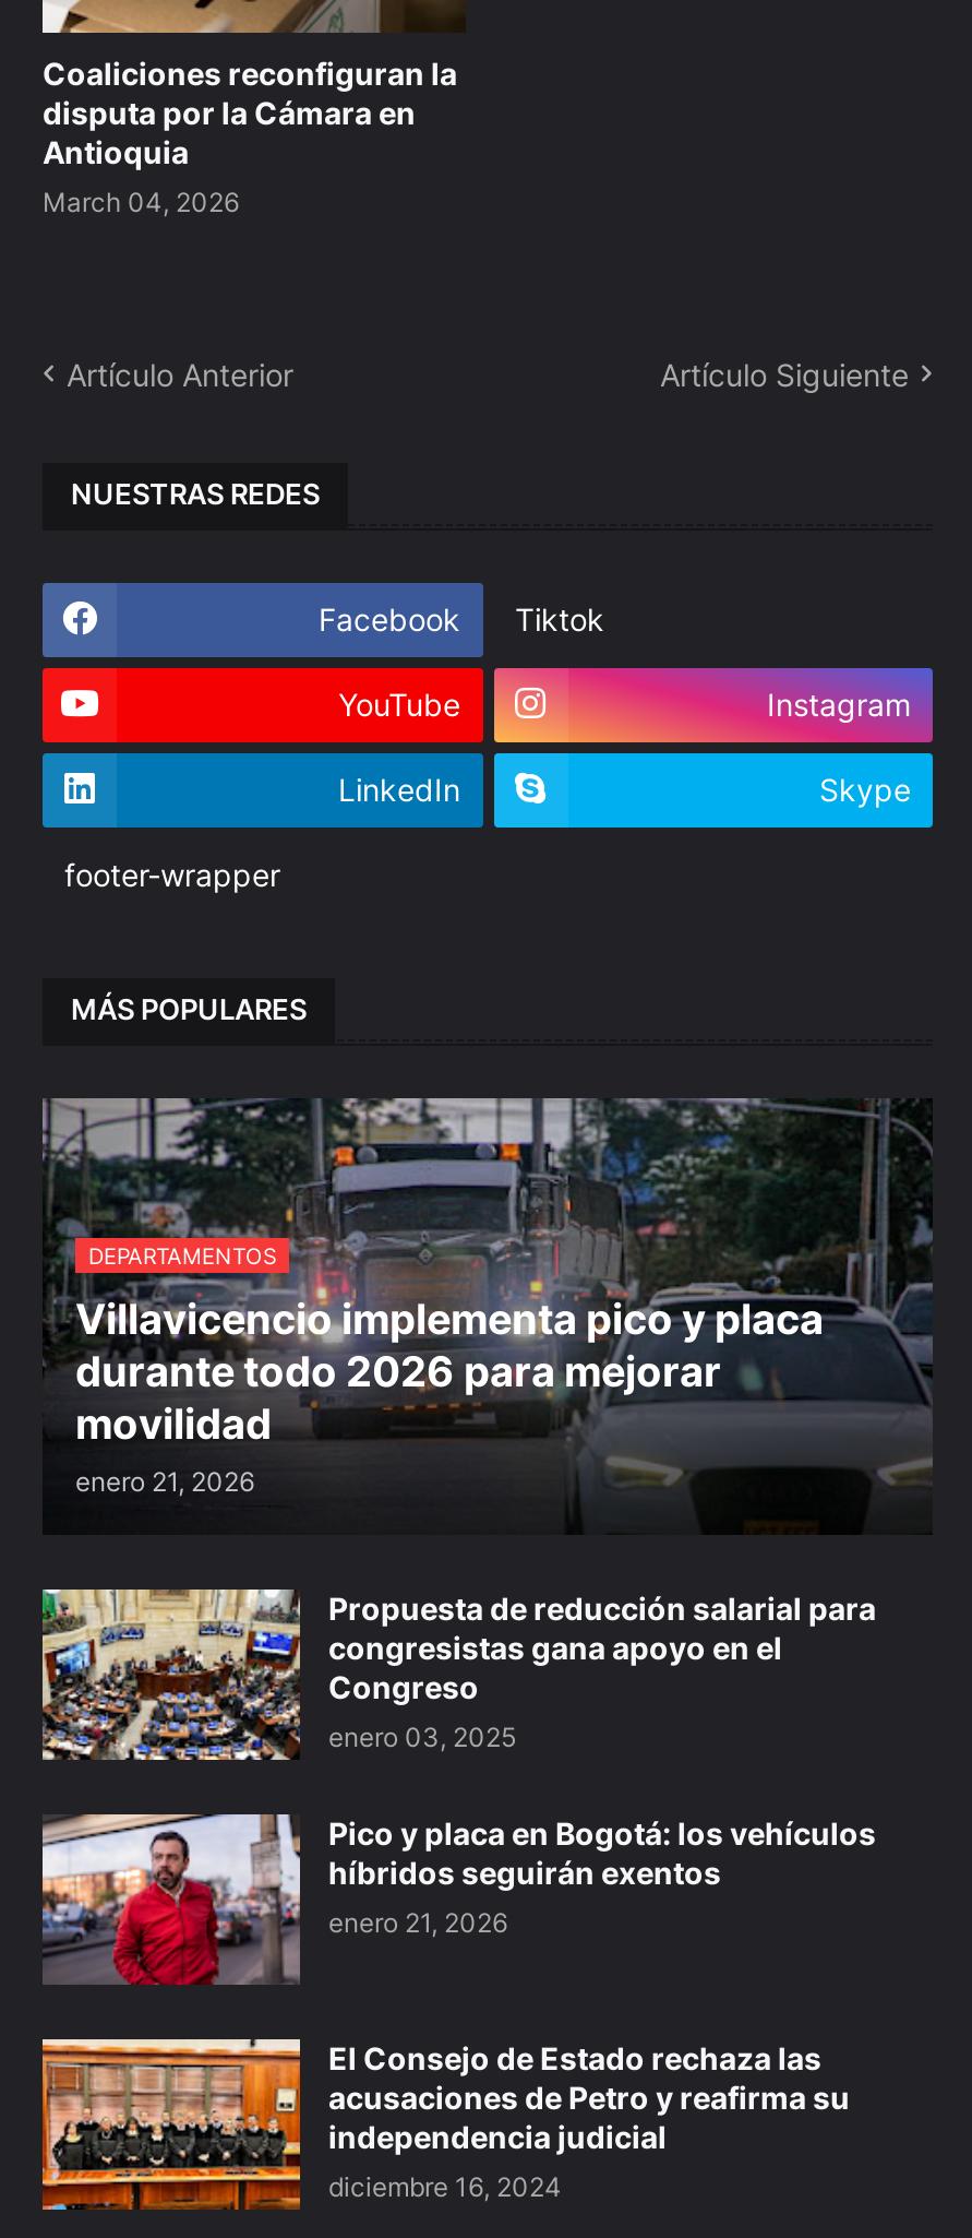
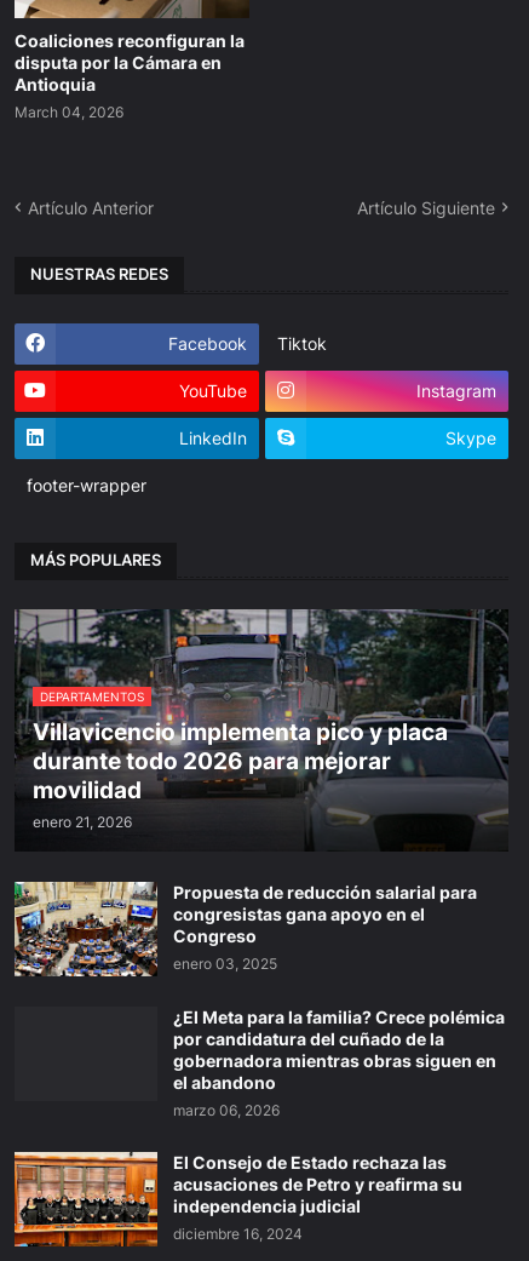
[40,1812,298,1987] [image] -> none
[328,1814,876,1938] Pico y placa en Bogotá: los vehículos | híbridos seguirán exentos | enero 21, 2026 -> [173,1006,505,1119] ¿El Meta para la familia? Crece polémica | por candidatura del cuñado de la | gobernadora mientras obras siguen en | el abandono | marzo 06, 2026

